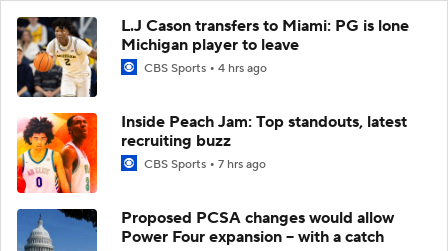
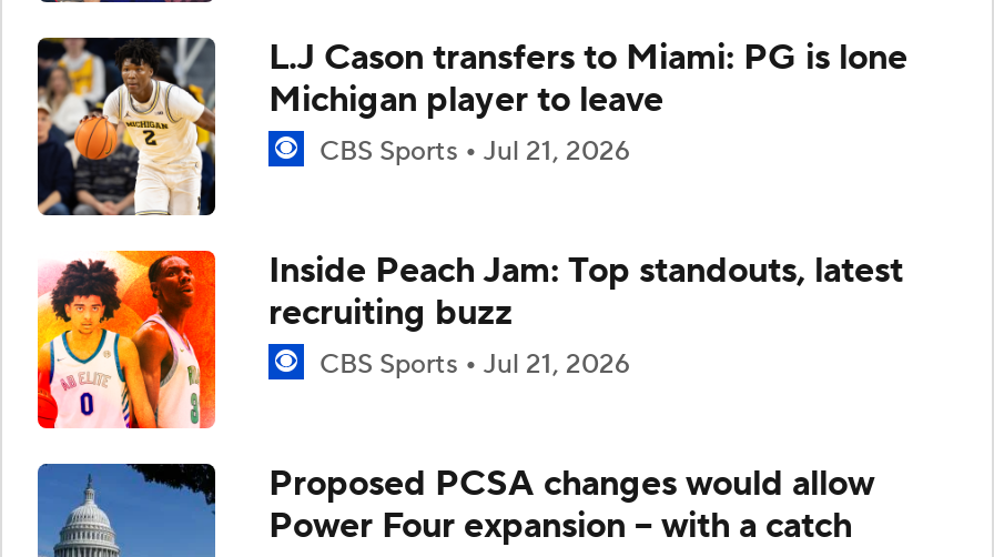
[141,61,267,76] CBS Sports 4 hrs ago -> [313,135,630,168] CBS Sports Jul 21, 2026
[141,157,266,172] CBS Sports 7 hrs ago -> [313,348,630,381] CBS Sports Jul 21, 2026

